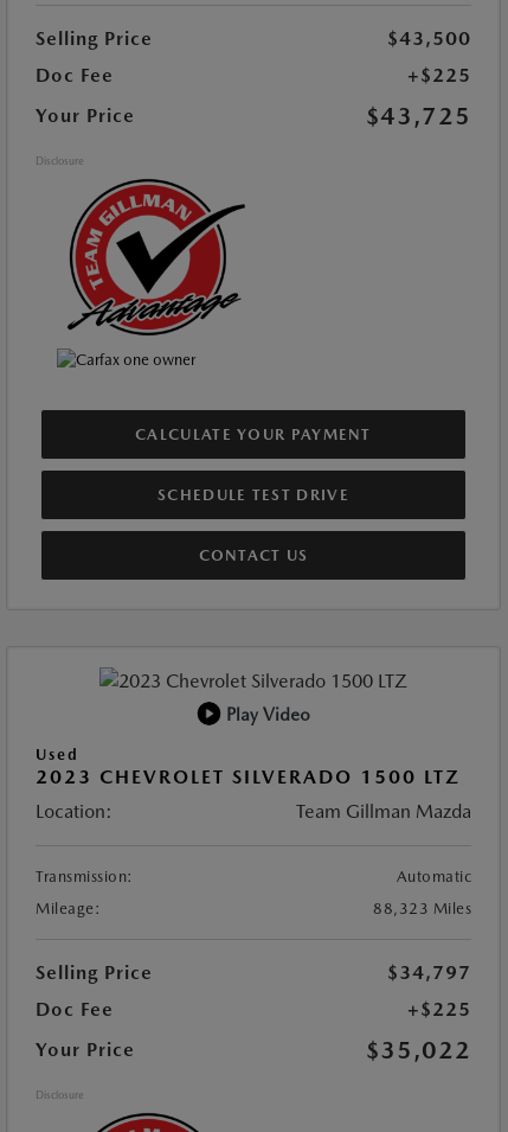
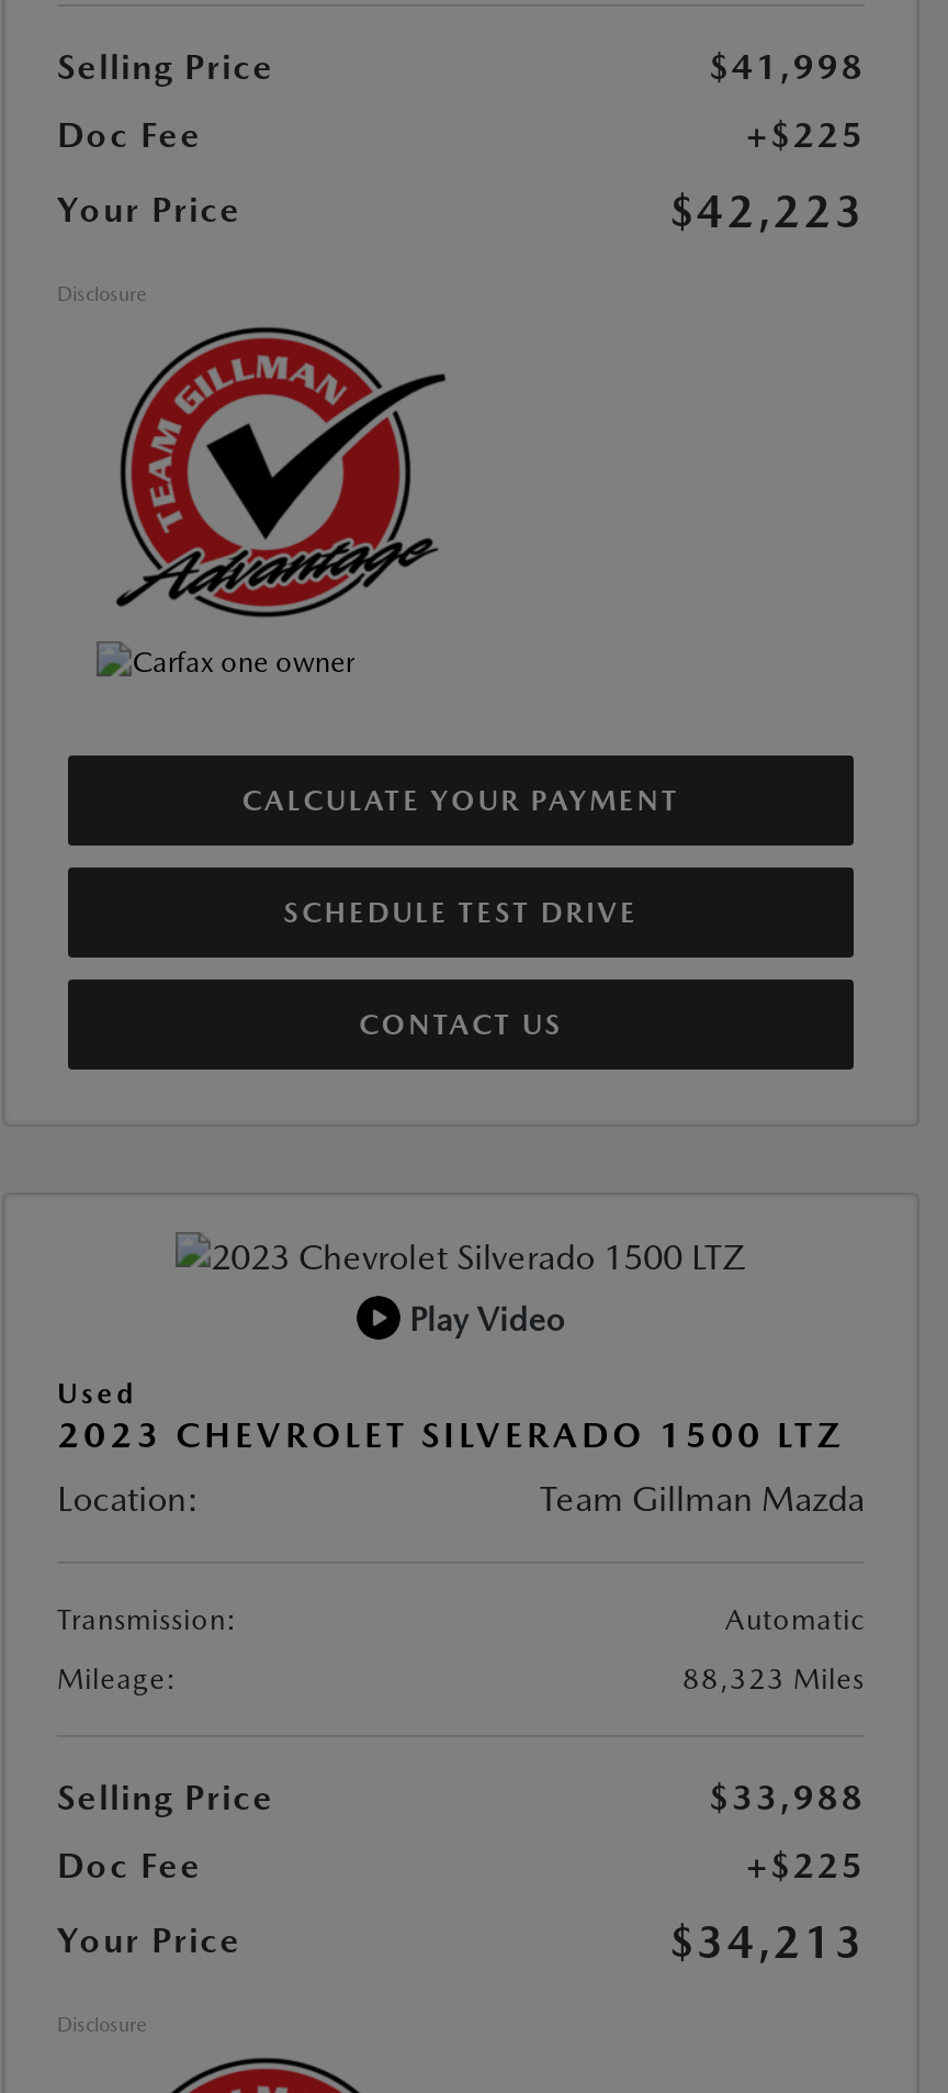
[387,27,471,50] $43,500 -> [709,47,865,88] $41,998
[366,102,471,131] $43,725 -> [669,185,865,238] $42,223
[387,961,471,984] $34,797 -> [709,1777,865,1818] $33,988
[366,1036,471,1064] $35,022 -> [669,1915,865,1968] $34,213

